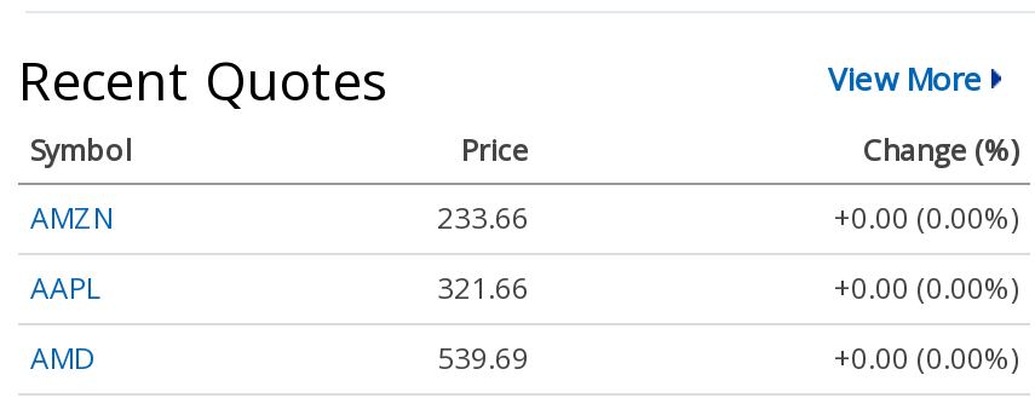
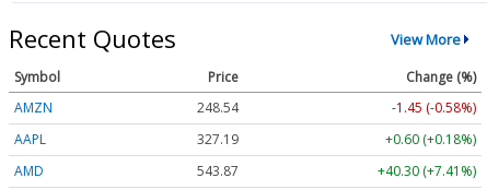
[437,197,529,238] 233.66 -> [197,99,239,117] 248.54
[834,197,1018,238] +0.00 (0.00%) -> [392,99,476,117] -1.45 (-0.58%)
[437,267,529,308] 321.66 -> [197,130,239,149] 327.19
[834,267,1018,308] +0.00 (0.00%) -> [385,130,476,149] +0.60 (+0.18%)
[437,337,529,378] 539.69 -> [197,162,239,181] 543.87
[834,337,1018,378] +0.00 (0.00%) -> [378,162,476,181] +40.30 (+7.41%)

